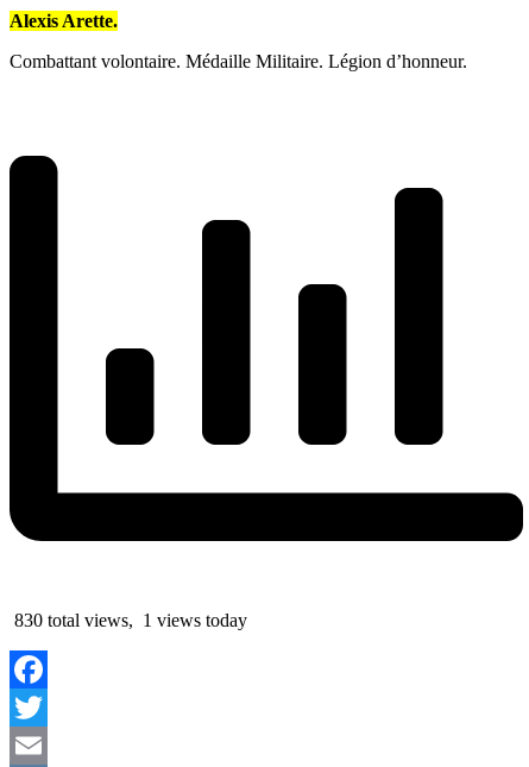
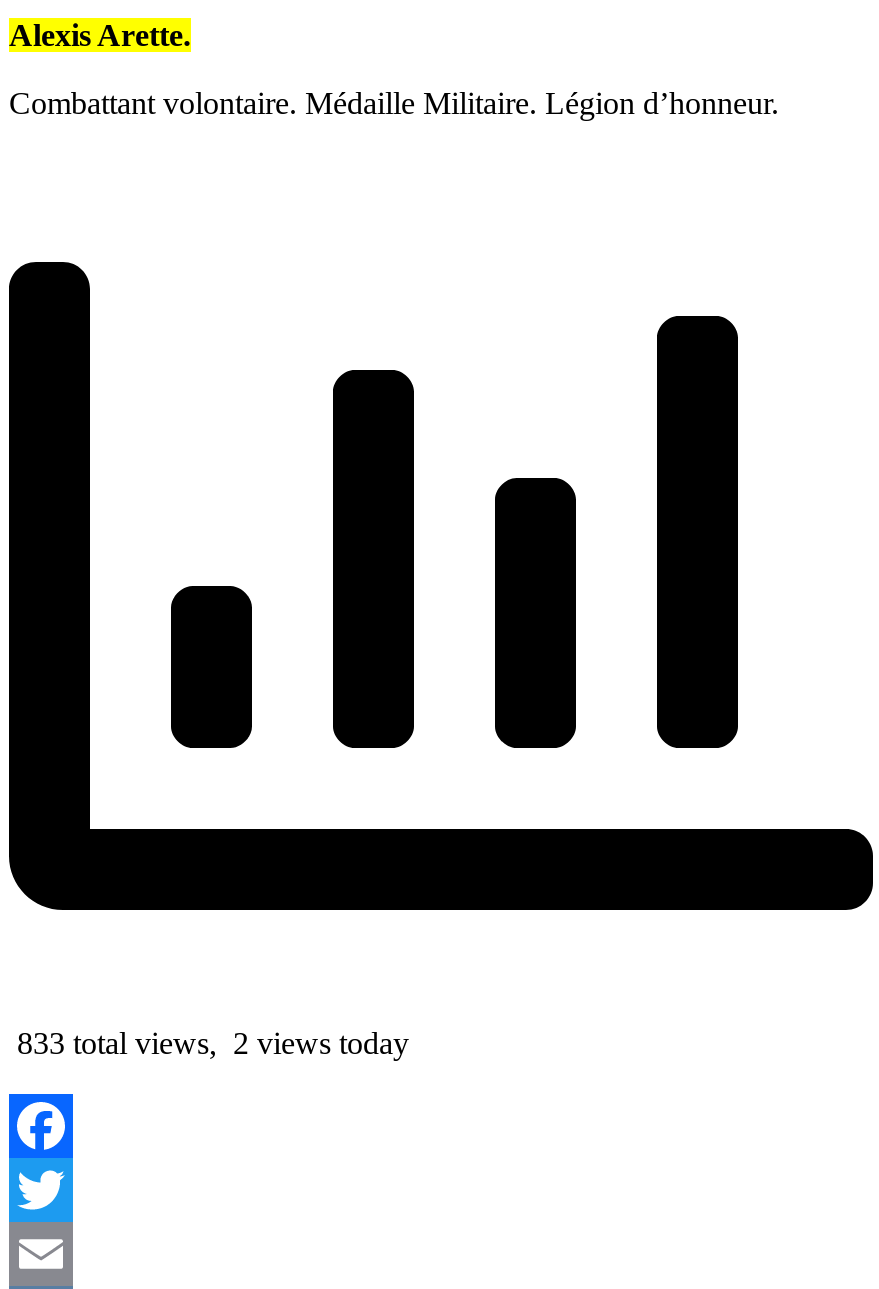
[10,610,247,630] 830 total views, 1 views today -> [9,1026,409,1060] 833 total views, 2 views today

